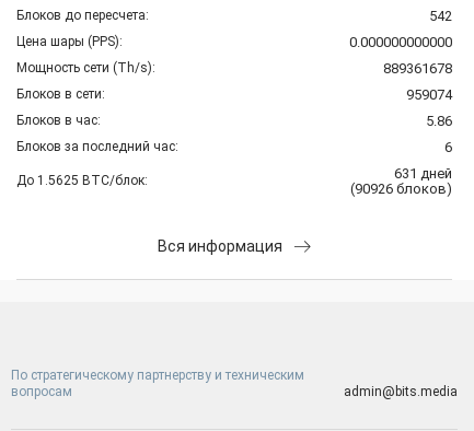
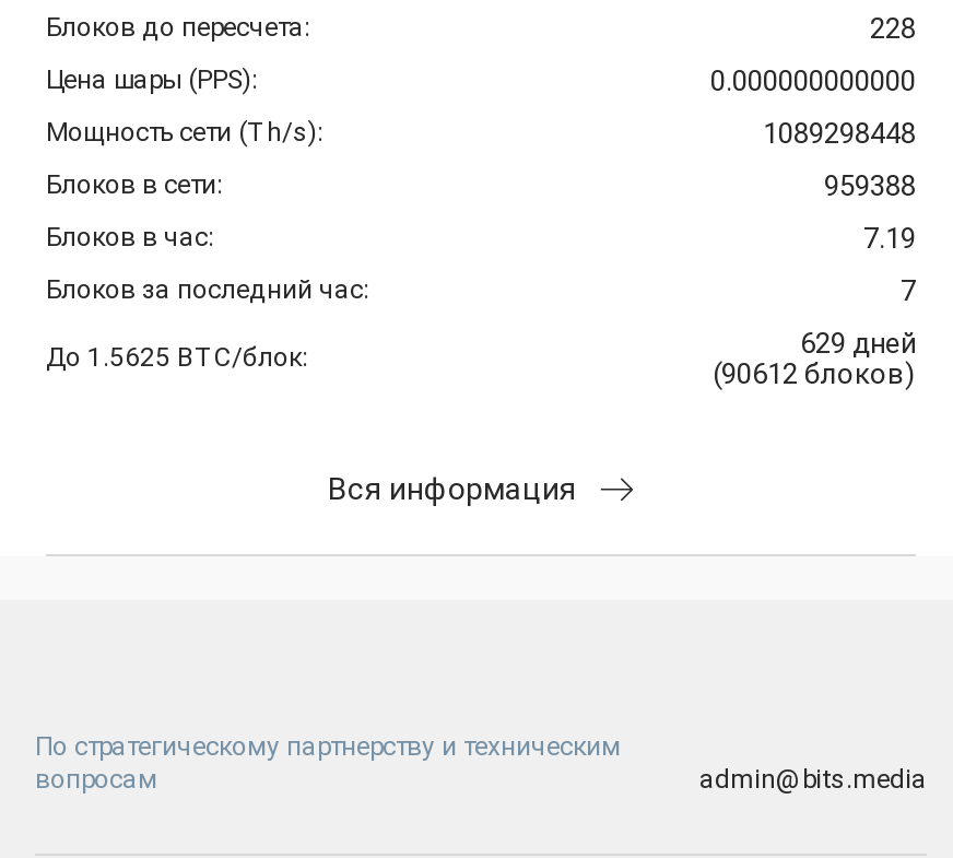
[429,7,452,24] 542 -> [870,12,916,44] 228
[383,60,452,76] 889361678 -> [763,117,916,149] 1089298448
[406,86,452,103] 959074 -> [824,169,916,202] 959388
[426,112,452,129] 5.86 -> [863,221,916,254] 7.19
[444,139,452,155] 6 -> [901,274,916,307] 7
[394,165,452,181] 631 дней -> [800,326,916,359] 629 дней
[350,180,452,197] (90926 блоков) -> [713,357,916,390] (90612 блоков)

